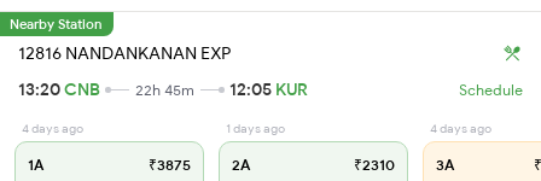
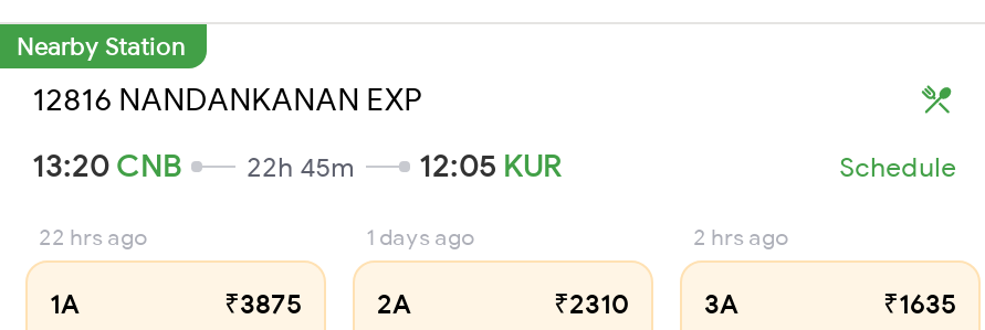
[22,121,83,137] 4 days ago -> [39,223,147,252] 22 hrs ago
[430,121,491,137] 4 days ago -> [693,223,788,252] 2 hrs ago

